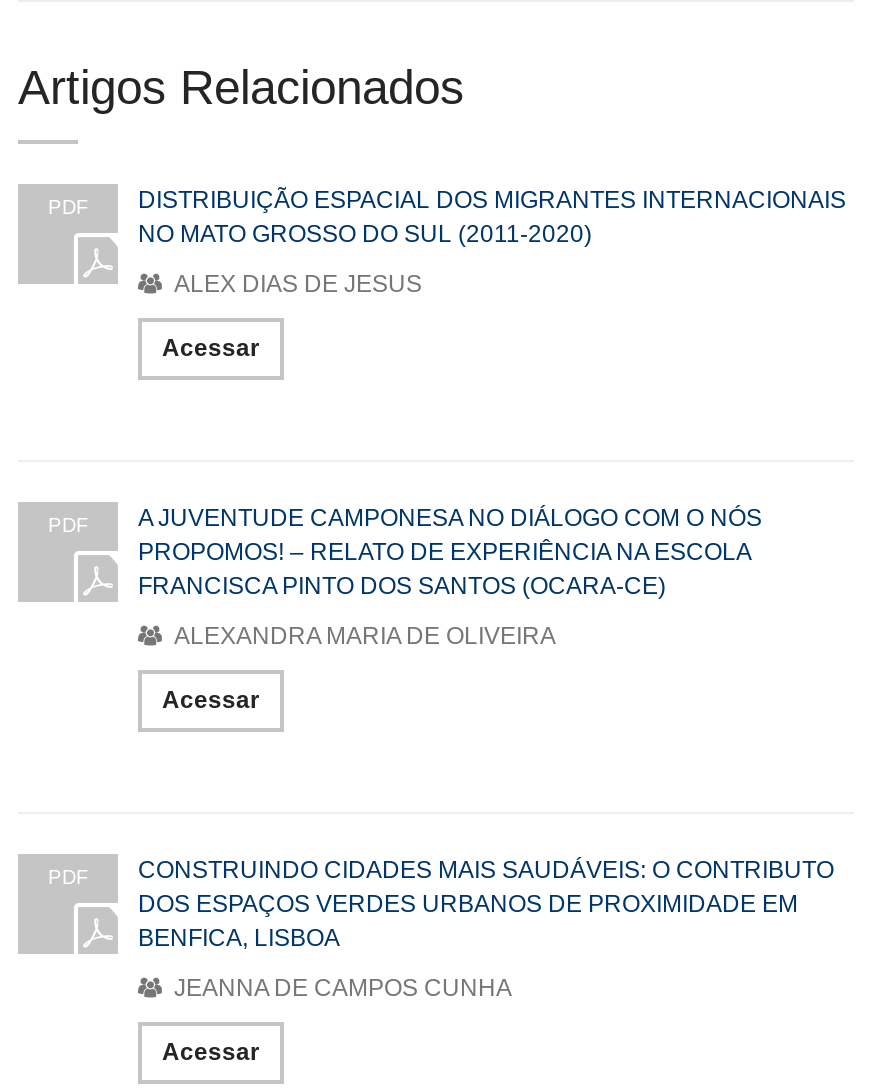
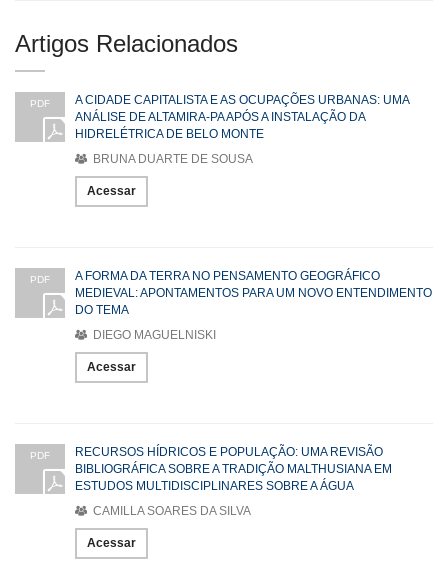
[138,186,846,248] DISTRIBUIÇÃO ESPACIAL DOS MIGRANTES INTERNACIONAIS | NO MATO GROSSO DO SUL (2011-2020) -> [75,93,409,141] A CIDADE CAPITALISTA E AS OCUPAÇÕES URBANAS: UMA | ANÁLISE DE ALTAMIRA-PA APÓS A INSTALAÇÃO DA | HIDRELÉTRICA DE BELO MONTE
[168,270,422,298] ALEX DIAS DE JESUS -> [90,152,253,166] BRUNA DUARTE DE SOUSA
[138,504,762,600] A JUVENTUDE CAMPONESA NO DIÁLOGO COM O NÓS | PROPOMOS! – RELATO DE EXPERIÊNCIA NA ESCOLA | FRANCISCA PINTO DOS SANTOS (OCARA-CE) -> [75,269,432,317] A FORMA DA TERRA NO PENSAMENTO GEOGRÁFICO | MEDIEVAL: APONTAMENTOS PARA UM NOVO ENTENDIMENTO | DO TEMA
[168,622,556,650] ALEXANDRA MARIA DE OLIVEIRA -> [90,328,216,342] DIEGO MAGUELNISKI
[138,856,834,952] CONSTRUINDO CIDADES MAIS SAUDÁVEIS: O CONTRIBUTO | DOS ESPAÇOS VERDES URBANOS DE PROXIMIDADE EM | BENFICA, LISBOA -> [75,445,392,493] RECURSOS HÍDRICOS E POPULAÇÃO: UMA REVISÃO | BIBLIOGRÁFICA SOBRE A TRADIÇÃO MALTHUSIANA EM | ESTUDOS MULTIDISCIPLINARES SOBRE A ÁGUA
[168,974,512,1002] JEANNA DE CAMPOS CUNHA -> [90,504,251,518] CAMILLA SOARES DA SILVA

